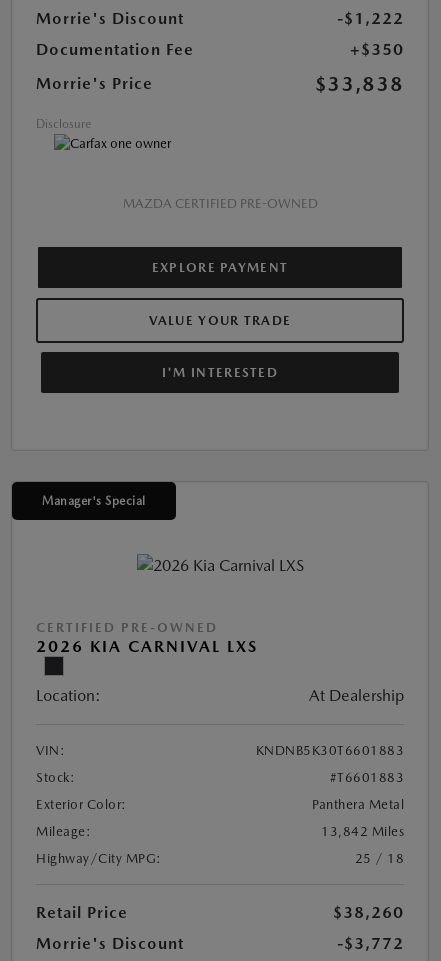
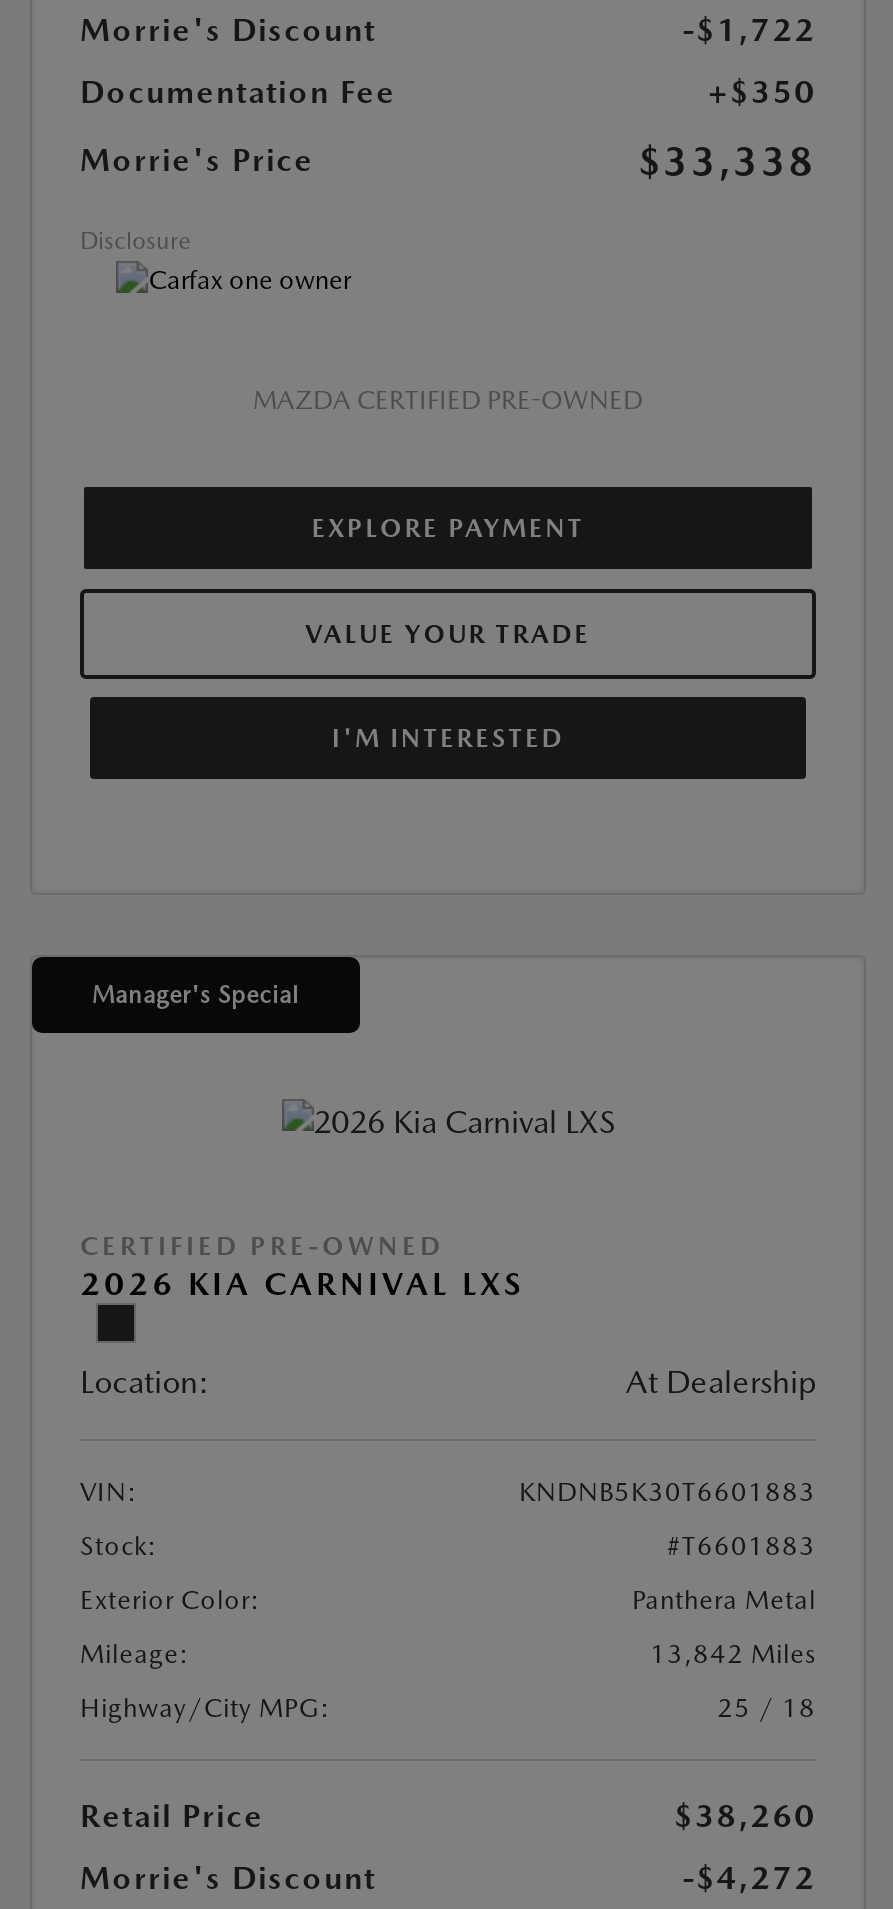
[337,9,404,28] -$1,222 -> [682,10,816,48] -$1,722
[315,72,404,96] $33,838 -> [638,136,816,184] $33,338
[337,934,404,953] -$3,772 -> [682,1859,816,1897] -$4,272

